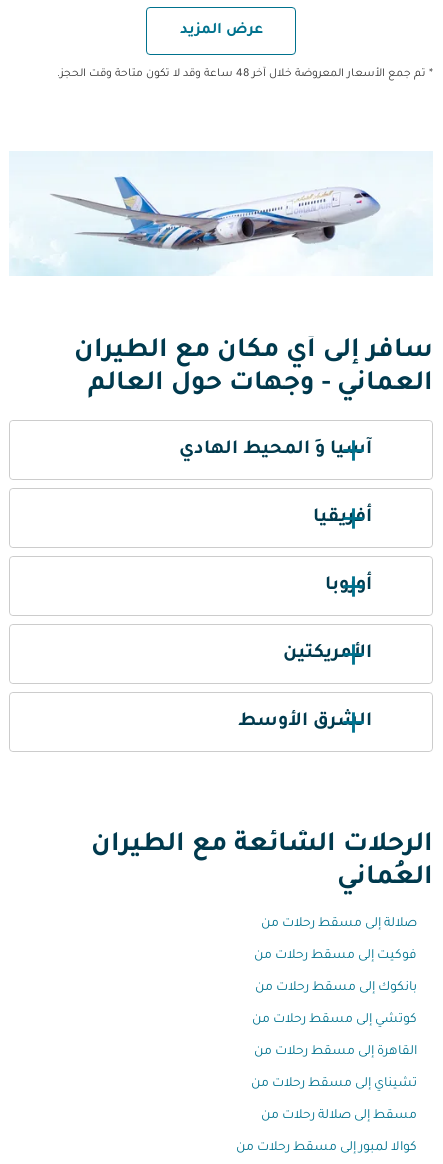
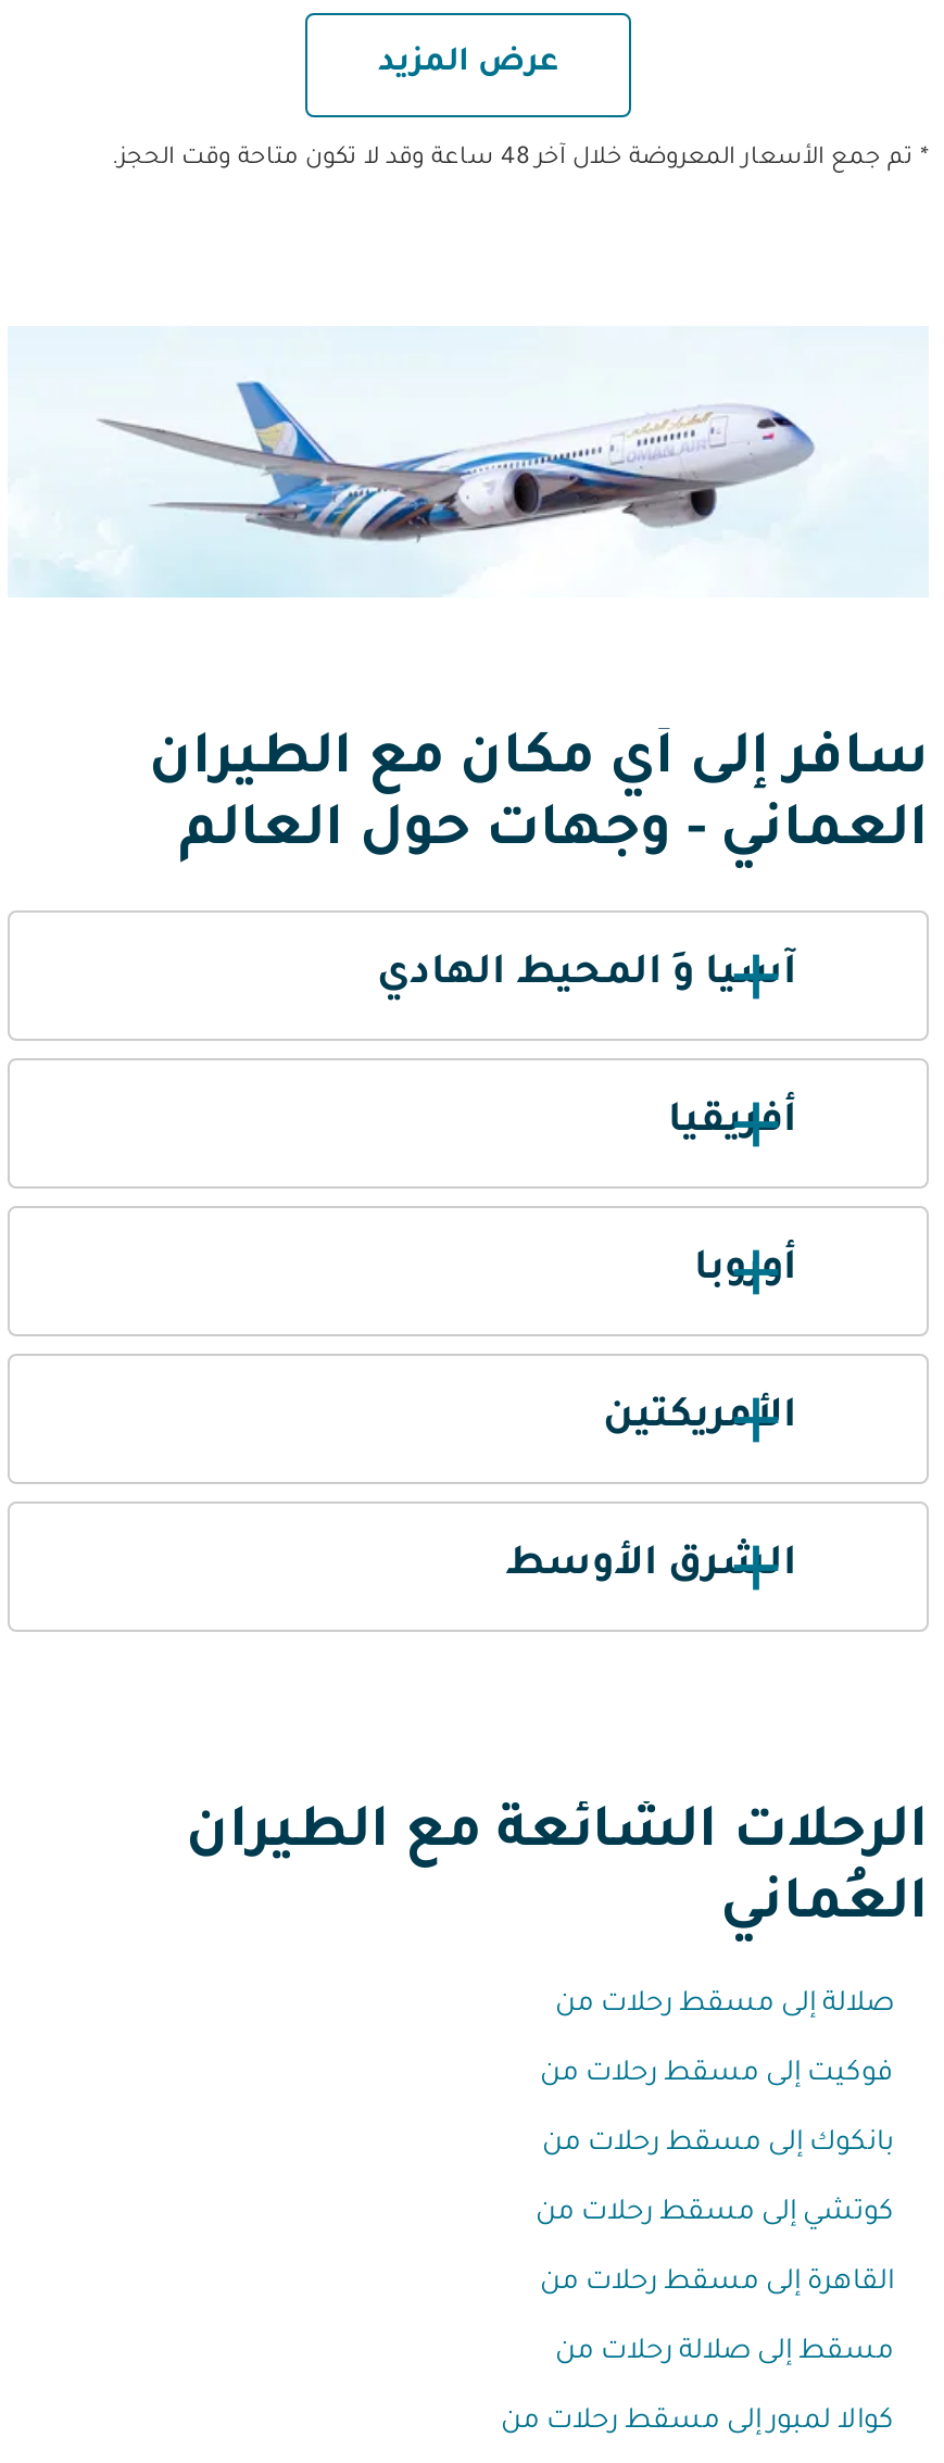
[251,1077,417,1091] تشيناي إلى مسقط رحلات من -> none

